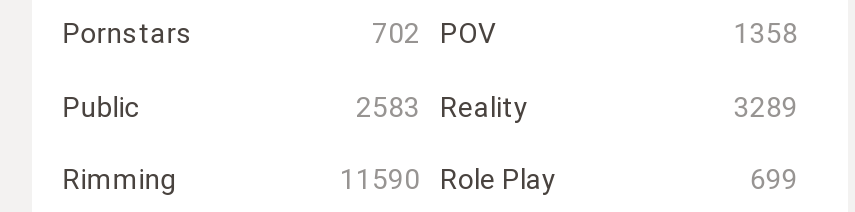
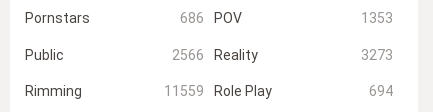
[372,18,496,50] 702 POV -> [180,10,242,26] 686 POV
[734,18,798,50] 1358 -> [361,10,393,26] 1353
[356,90,528,122] 2583 Reality -> [172,46,258,62] 2566 Reality
[734,90,798,122] 3289 -> [361,46,393,62] 3273
[340,162,556,194] 11590 Role Play -> [164,83,272,99] 11559 Role Play
[750,162,798,194] 699 -> [369,83,393,99] 694

